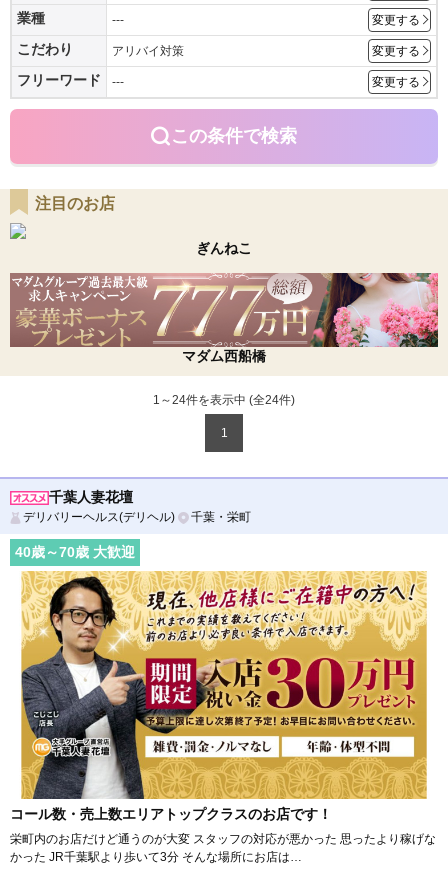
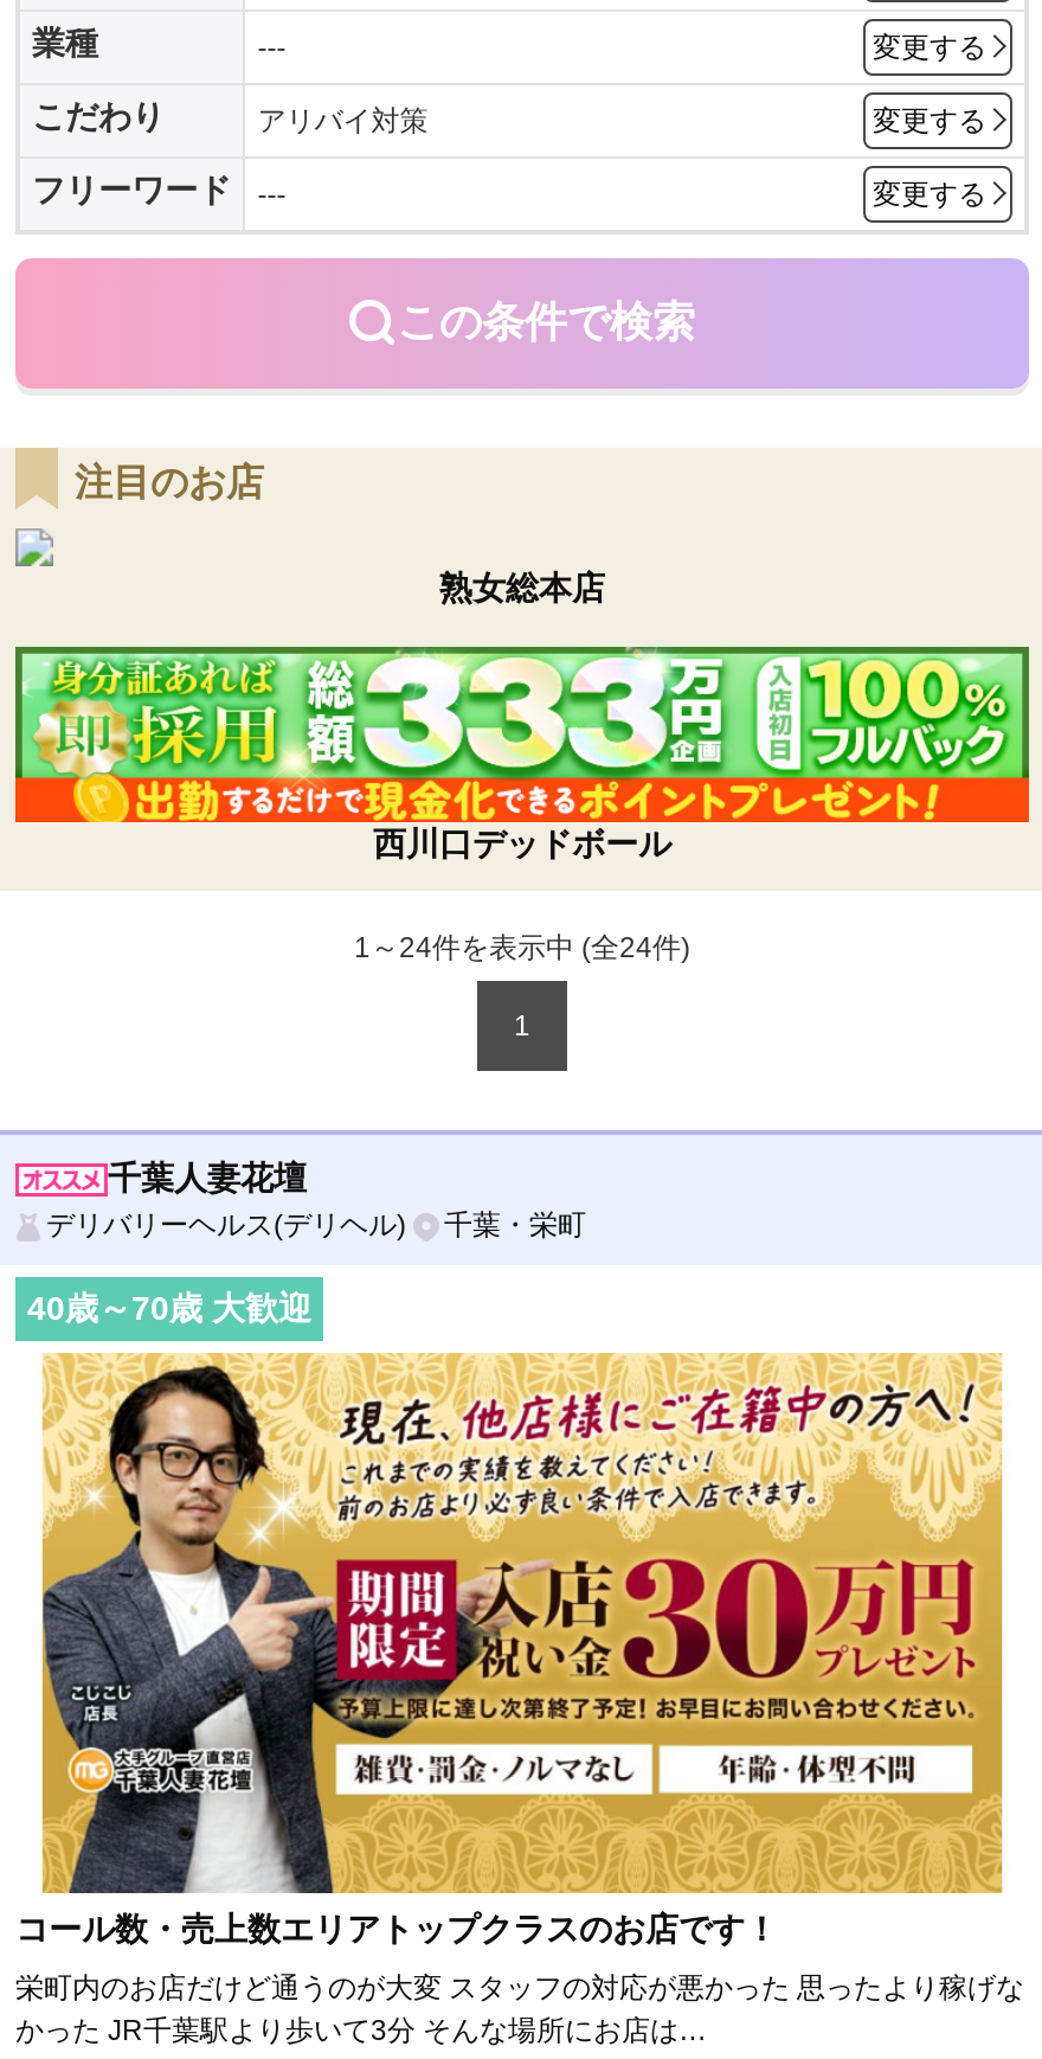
[196,240,252,256] ぎんねこ -> [439,569,605,607] 熟女総本店
[9,272,439,364] [image] | マダム西船橋 -> [13,644,1031,863] [image] | 西川口デッドボール

